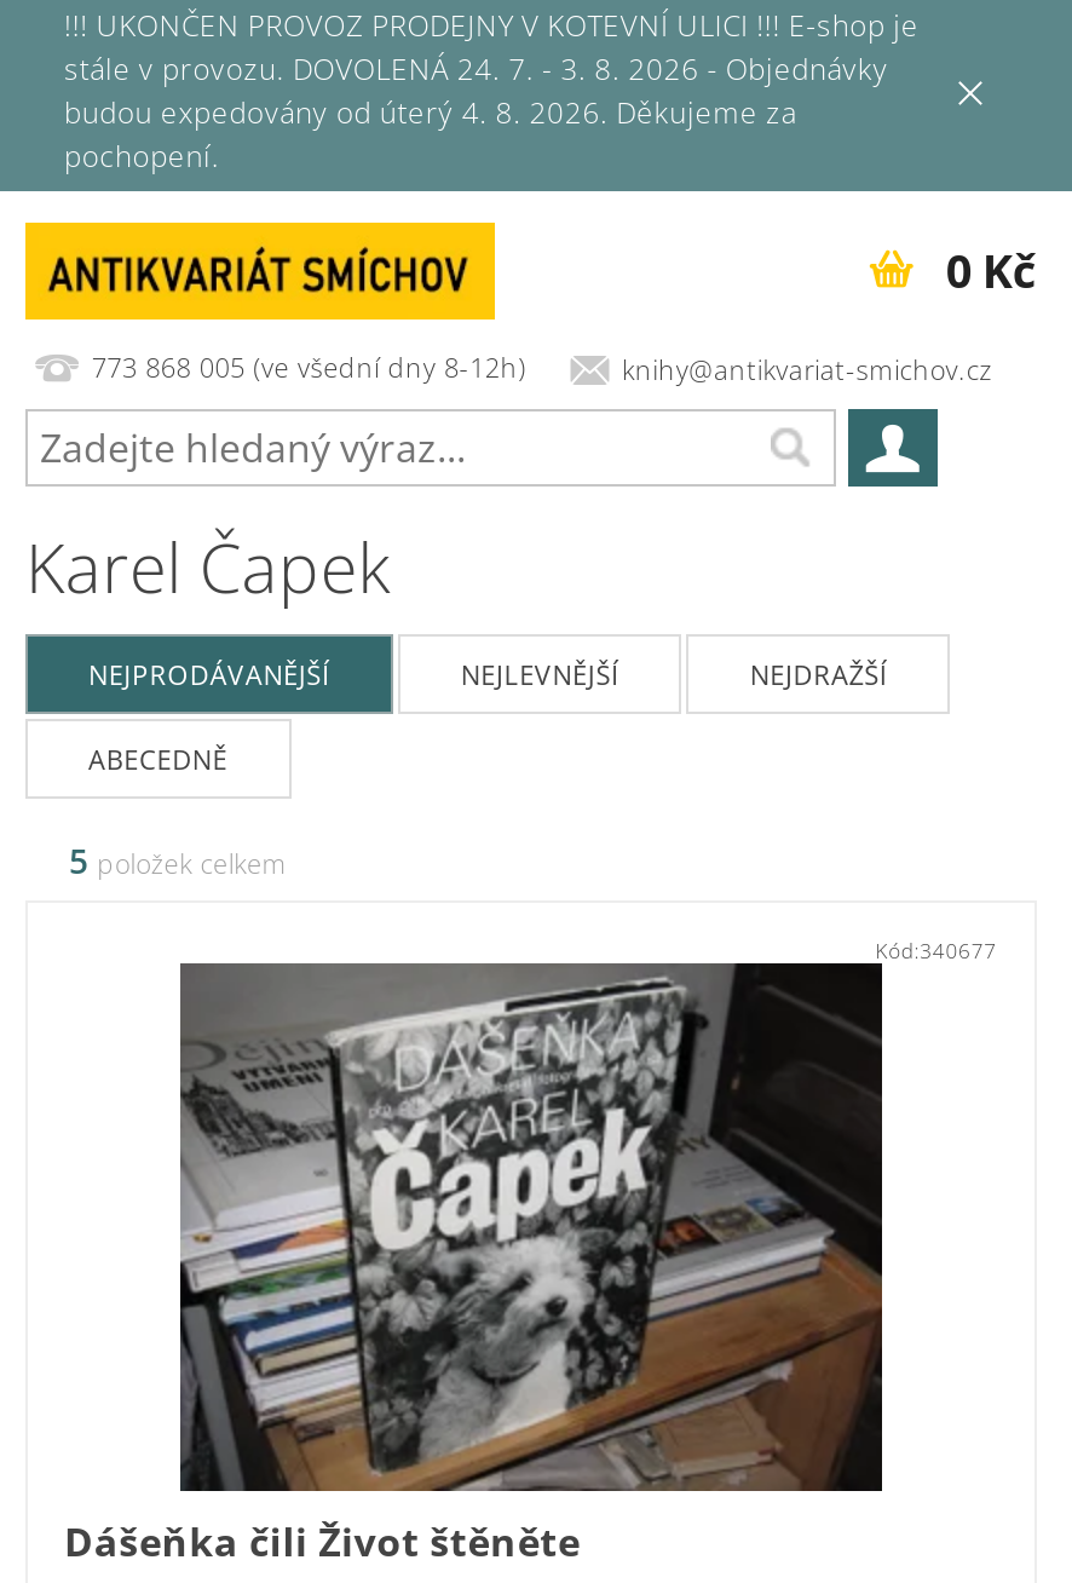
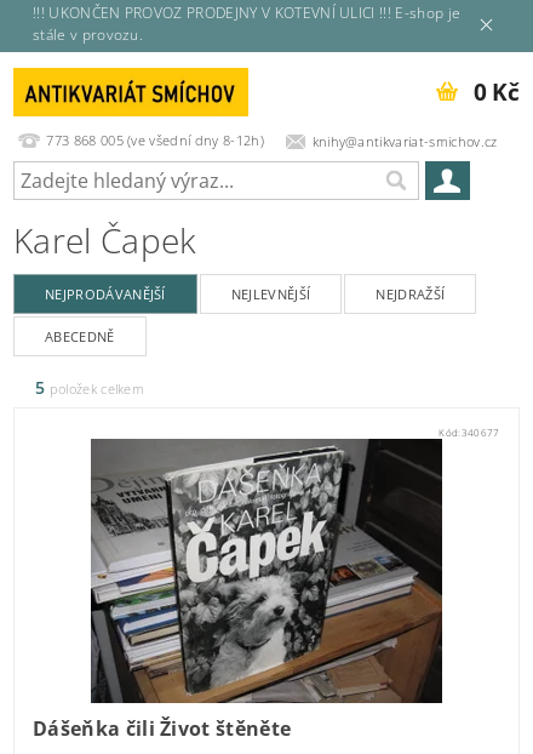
[64,49,888,177] stále v provozu. DOVOLENÁ 24. 7. - 3. 8. 2026 - Objednávky | budou expedovány od úterý 4. 8. 2026. Děkujeme za | pochopení. -> [33,25,143,45] stále v provozu.

